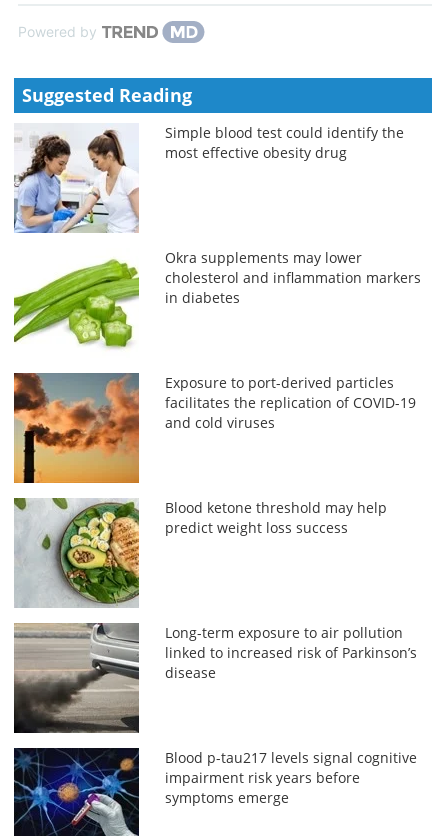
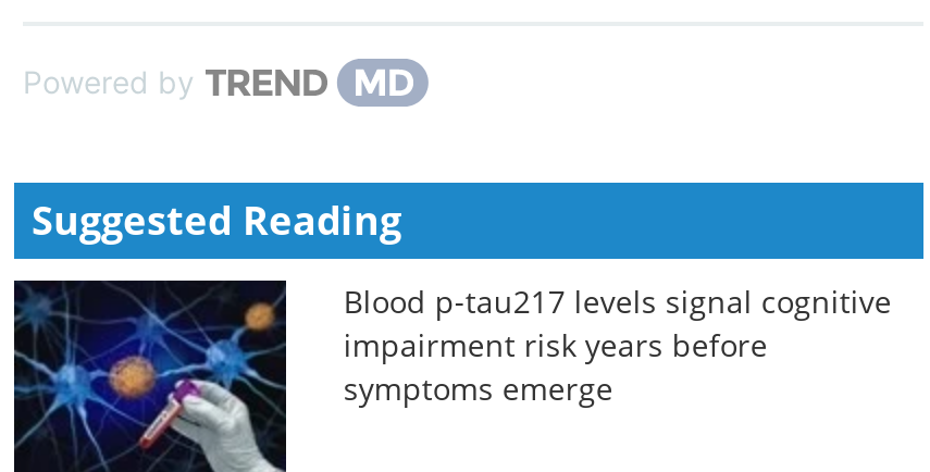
[13,123,404,234] [image] | Simple blood test could identify the | most effective obesity drug -> none
[13,248,421,349] [image] | Okra supplements may lower | cholesterol and inflammation markers | in diabetes -> none
[13,372,416,484] [image] | Exposure to port-derived particles | facilitates the replication of COVID-19 | and cold viruses -> none
[13,497,387,608] [image] | Blood ketone threshold may help | predict weight loss success -> none
[13,622,417,738] [image] | Long-term exposure to air pollution | linked to increased risk of Parkinson’s | disease -> none

